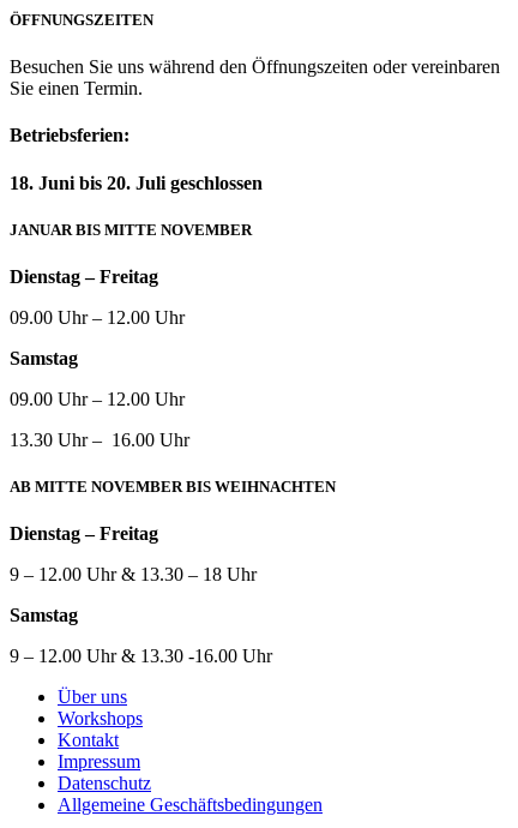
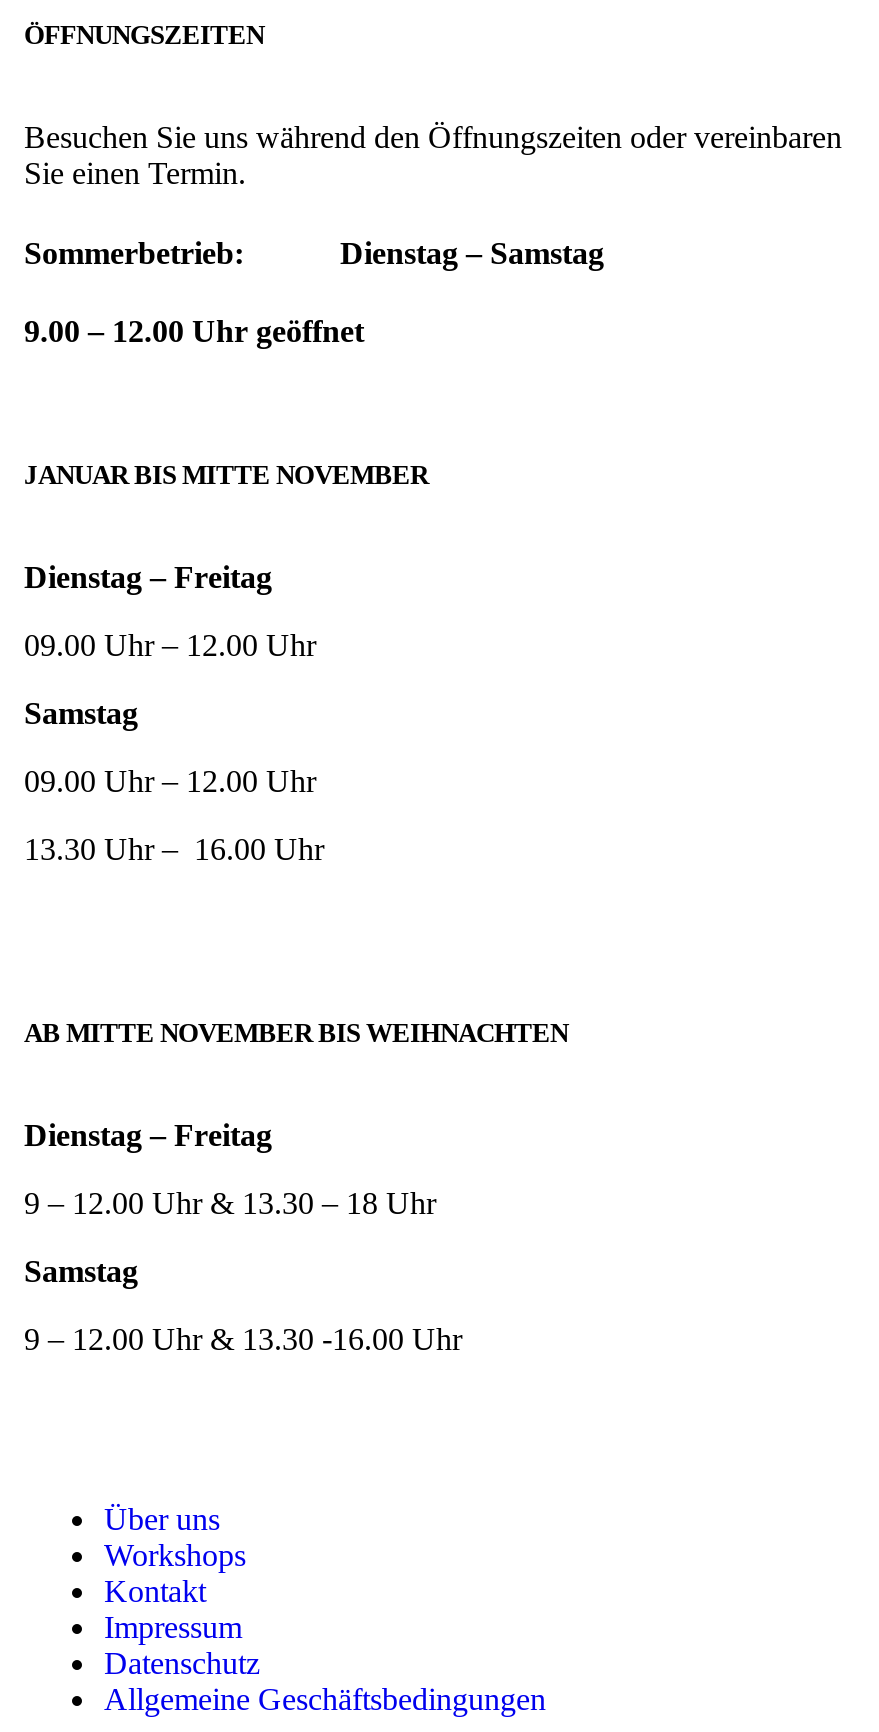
[10,125,129,146] Betriebsferien: -> [24,235,604,269] Sommerbetrieb: Dienstag – Samstag
[10,172,263,193] 18. Juni bis 20. Juli geschlossen -> [24,314,364,348] 9.00 – 12.00 Uhr geöffnet

